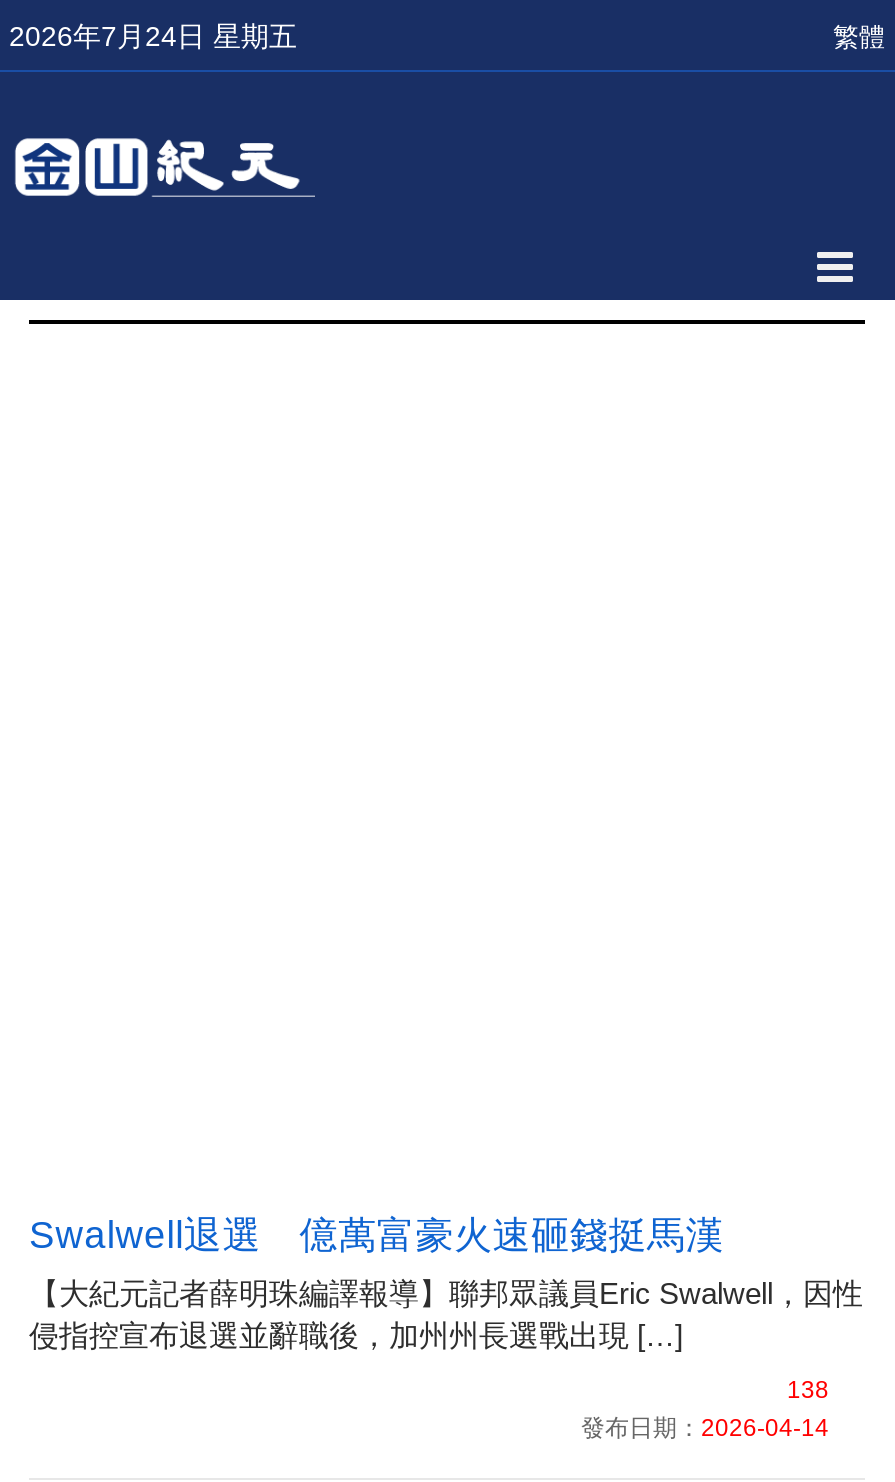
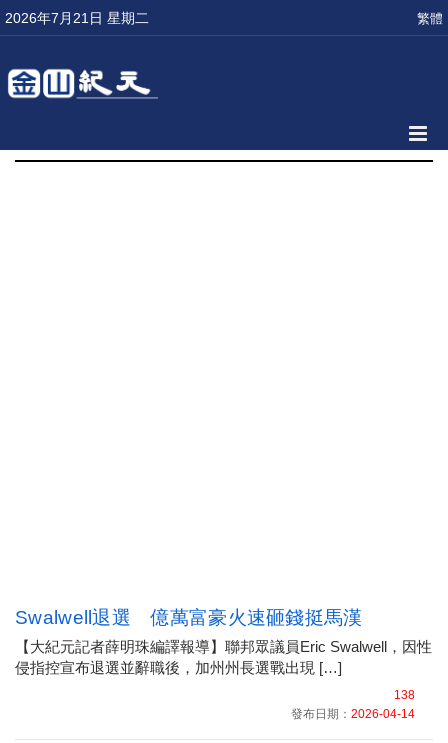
[9,20,297,52] 2026年7月24日 星期五 -> [5,10,149,26] 2026年7月21日 星期二

